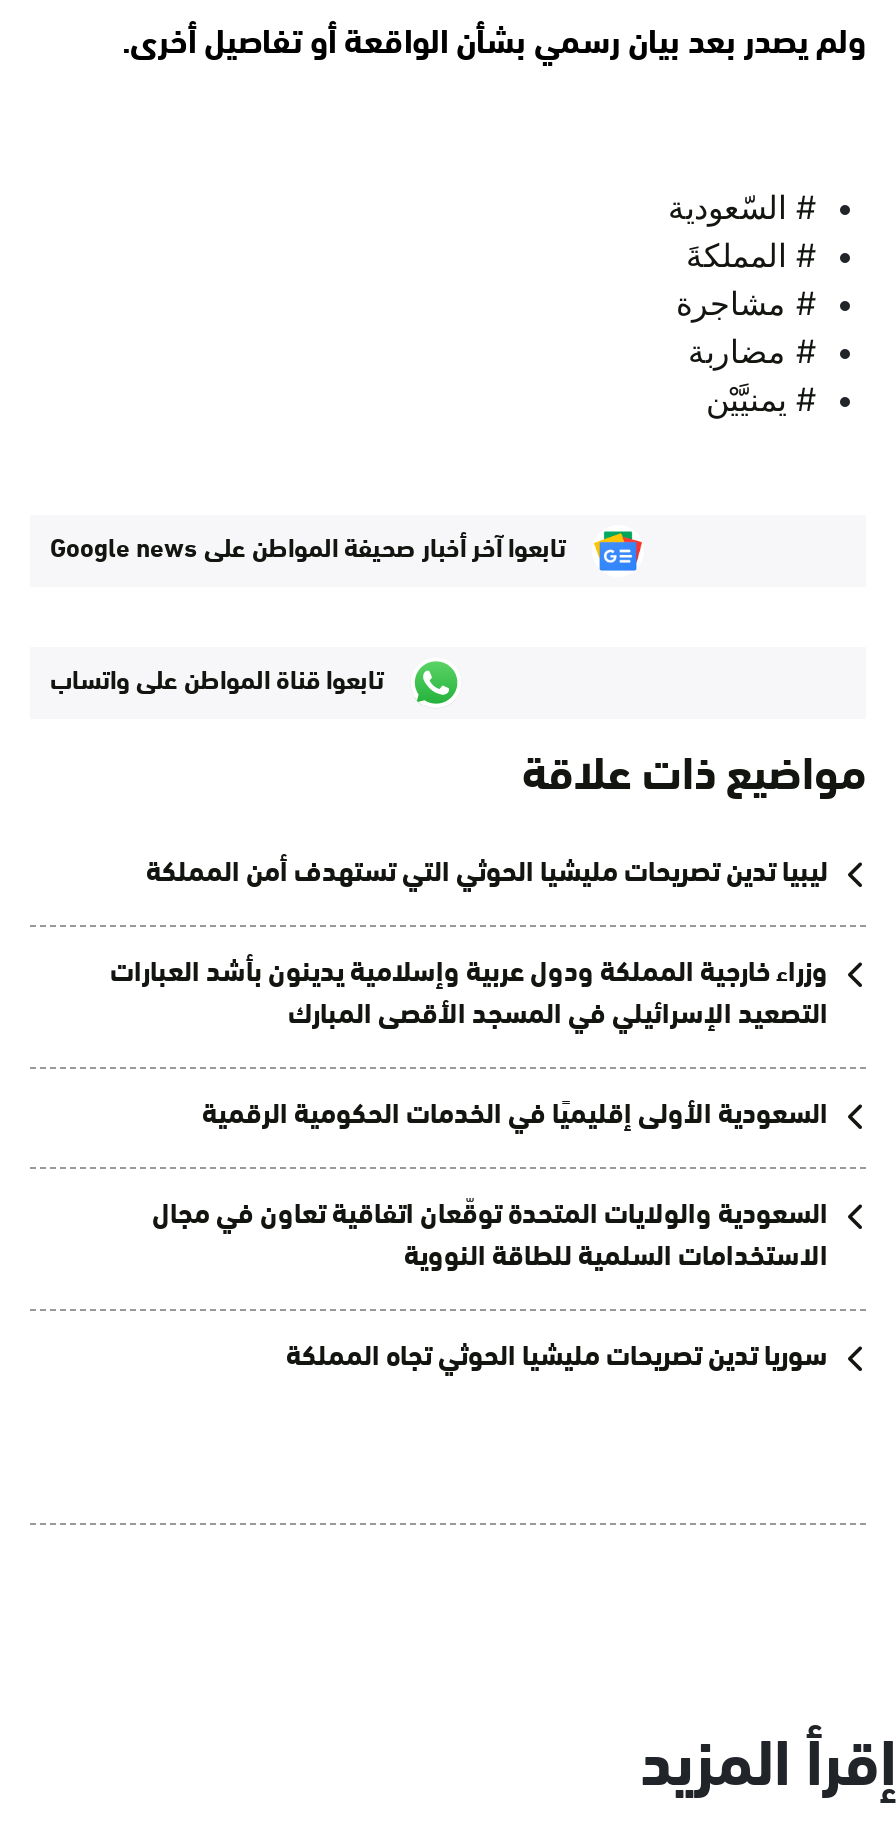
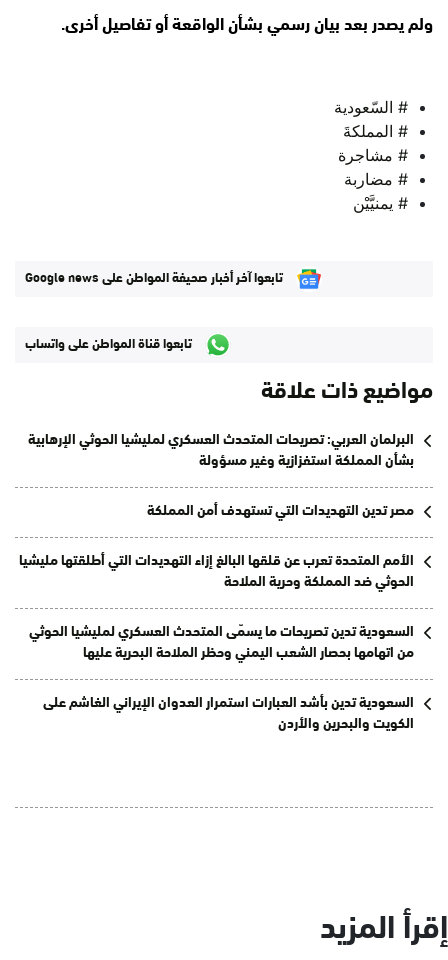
[146,847,828,889] ليبيا تدين تصريحات مليشيا الحوثي التي تستهدف أمن المملكة -> [28,427,414,469] البرلمان العربي: تصريحات المتحدث العسكري لمليشيا الحوثي الإرهابية | بشأن المملكة استفزازية وغير مسؤولة
[110,947,828,1031] وزراء خارجية المملكة ودول عربية وإسلامية يدينون بأشد العبارات | التصعيد الإسرائيلي في المسجد الأقصى المبارك -> [147,498,414,519] مصر تدين التهديدات التي تستهدف أمن المملكة
[202,1089,828,1131] السعودية الأولى إقليميًا في الخدمات الحكومية الرقمية -> [19,548,414,590] الأمم المتحدة تعرب عن قلقها البالغ إزاء التهديدات التي أطلقتها مليشيا | الحوثي ضد المملكة وحرية الملاحة
[152,1189,828,1273] السعودية والولايات المتحدة توقّعان اتفاقية تعاون في مجال | الاستخدامات السلمية للطاقة النووية -> [29,619,414,661] السعودية تدين تصريحات ما يسمّى المتحدث العسكري لمليشيا الحوثي | من اتهامها بحصار الشعب اليمني وحظر الملاحة البحرية عليها
[286,1331,828,1373] سوريا تدين تصريحات مليشيا الحوثي تجاه المملكة -> [43,690,414,732] السعودية تدين بأشد العبارات استمرار العدوان الإيراني الغاشم على | الكويت والبحرين والأردن

